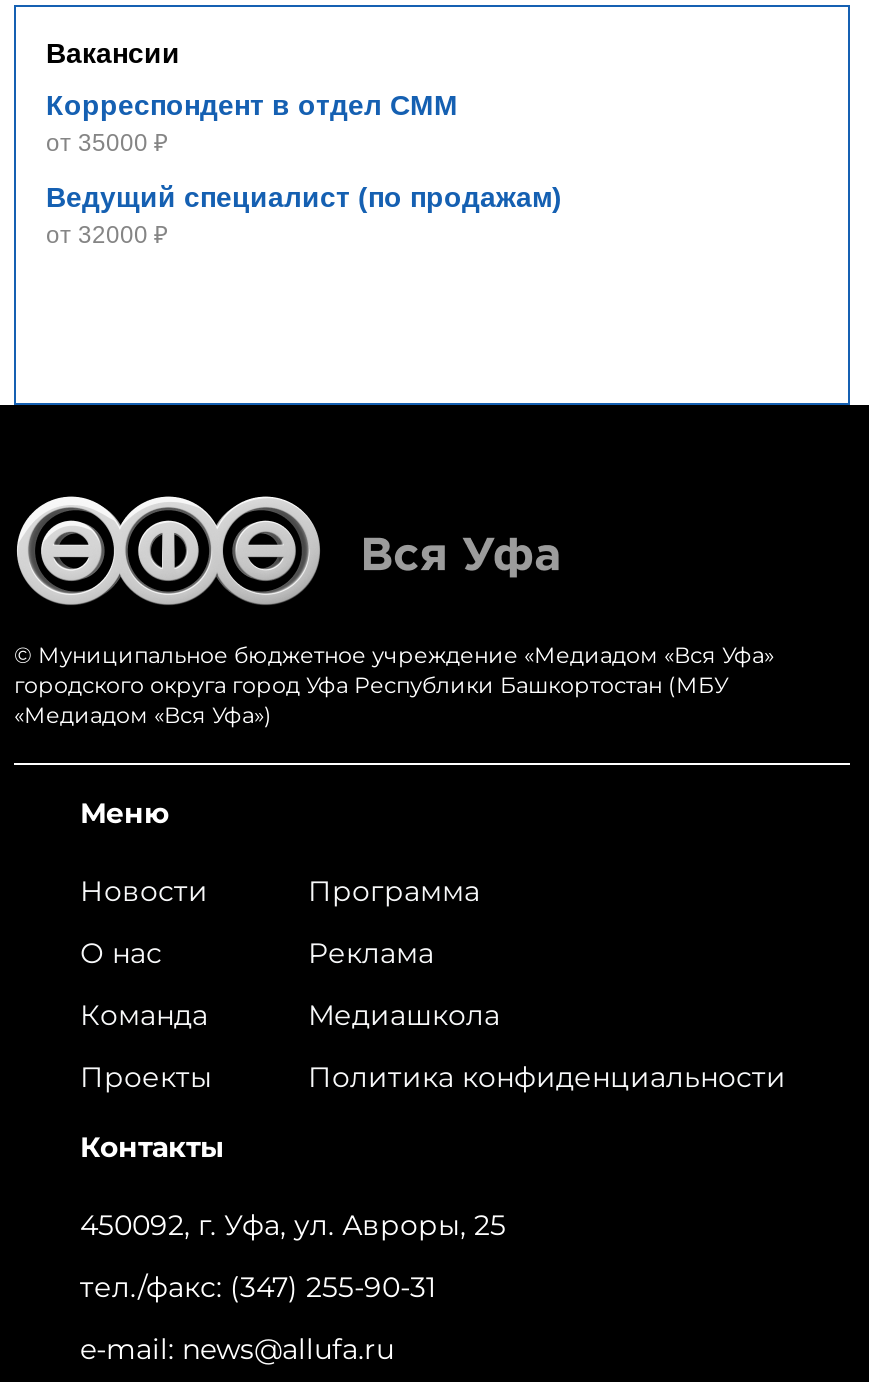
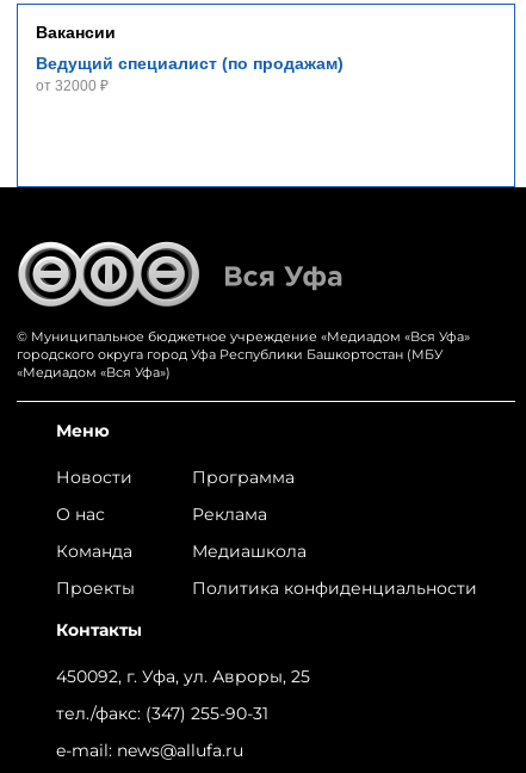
[46,89,458,157] Корреспондент в отдел СММ | от 35000 ₽ -> none

